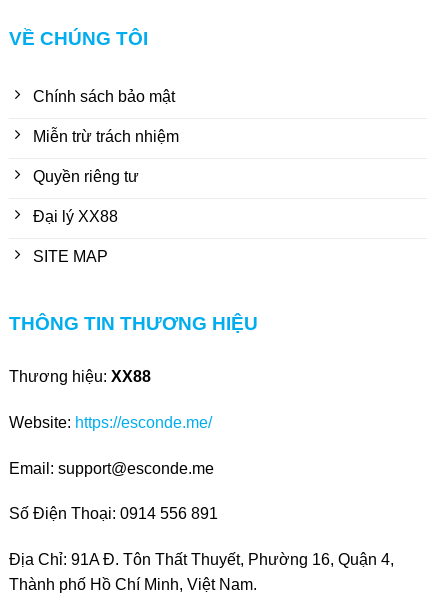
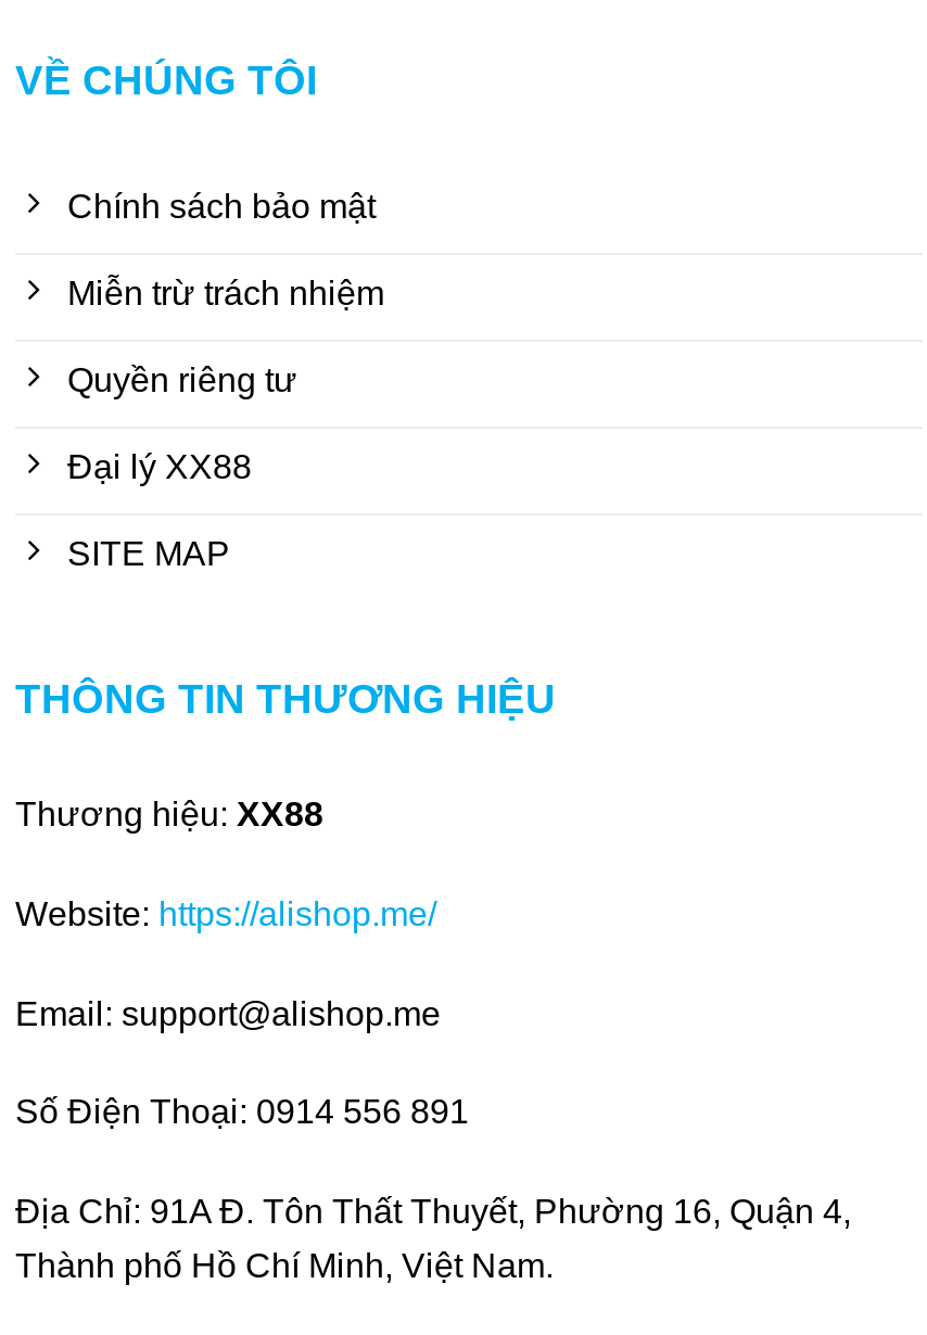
[9,414,212,431] Website: https://esconde.me/ -> [15,895,436,932] Website: https://alishop.me/
[9,459,214,476] Email: support@esconde.me -> [15,994,441,1031] Email: support@alishop.me

